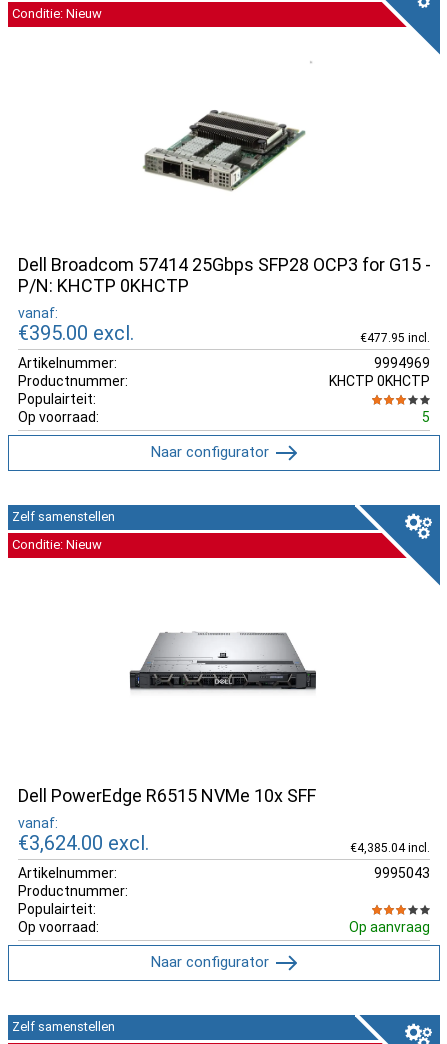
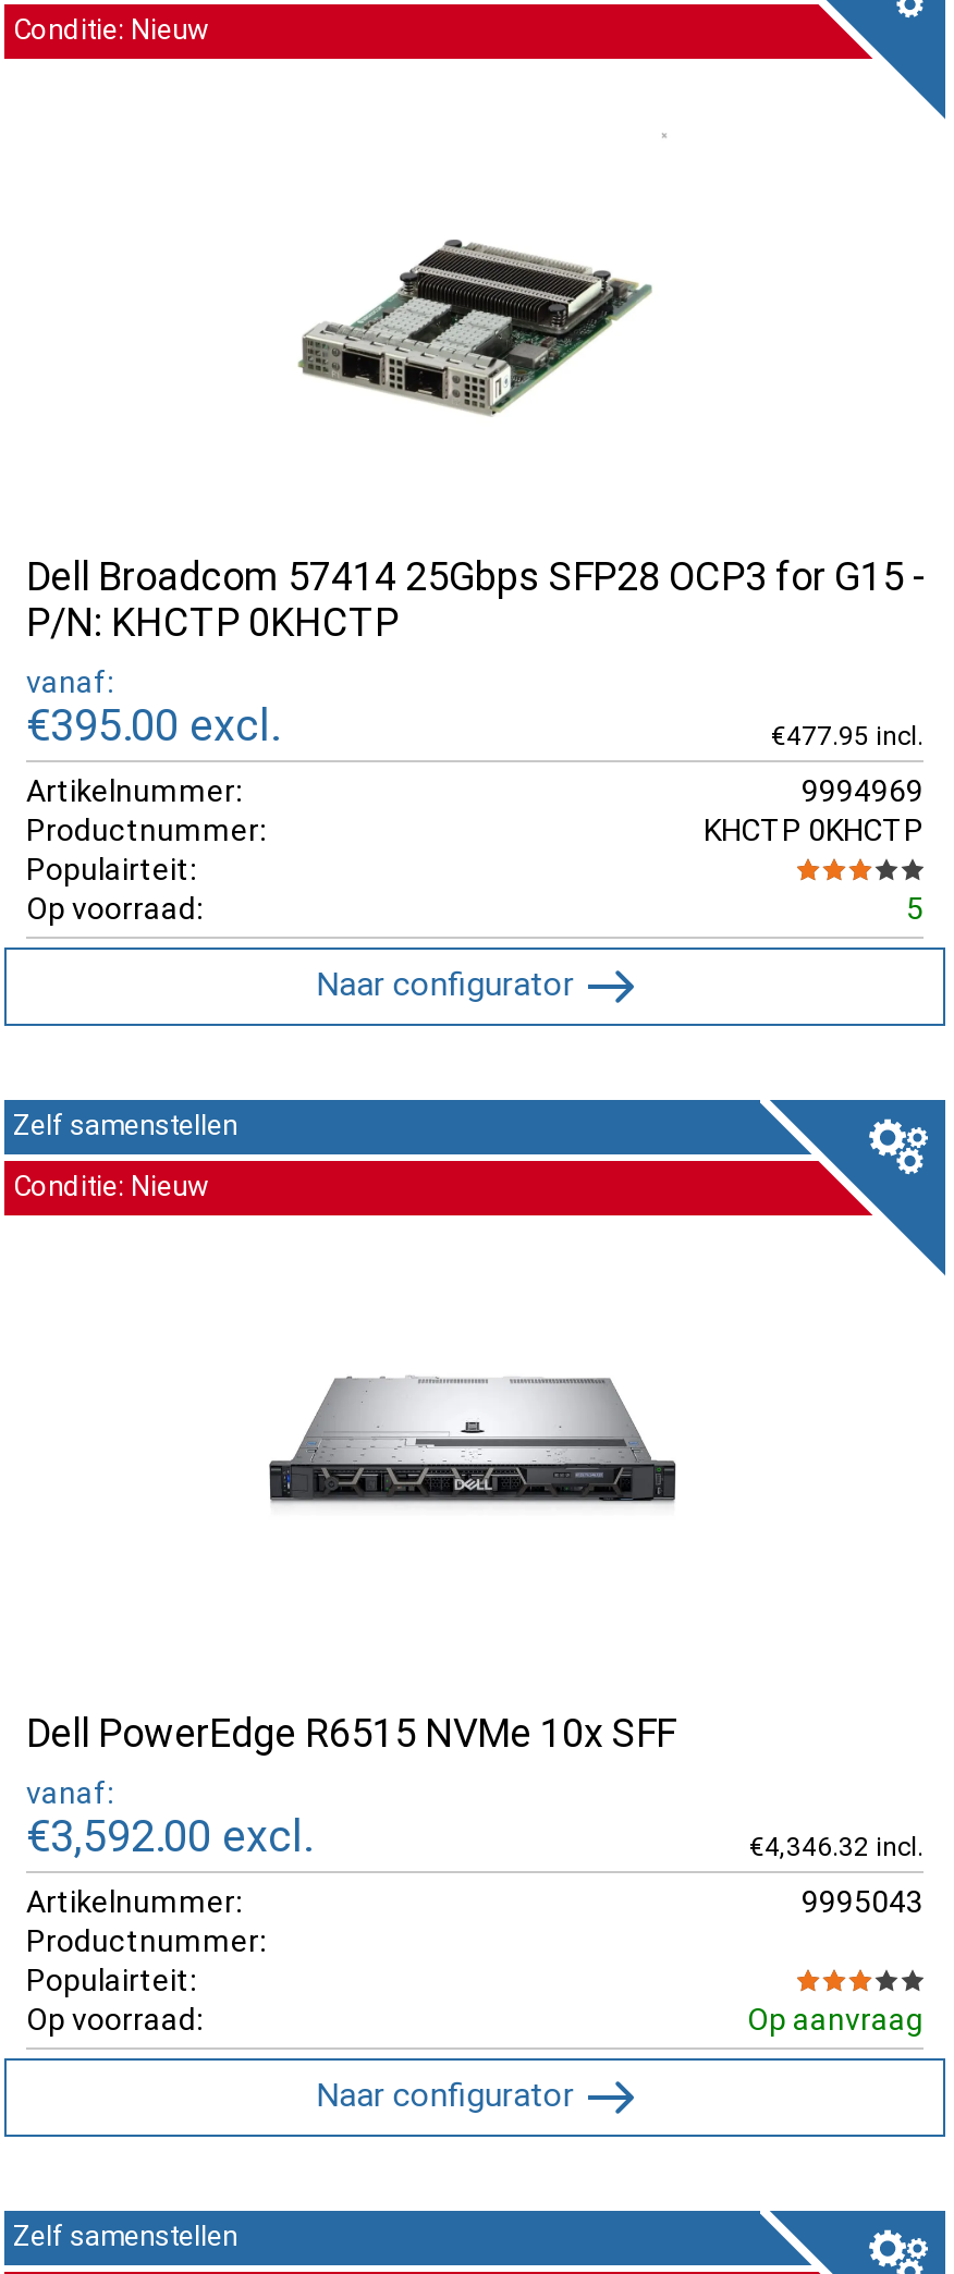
[18,831,149,855] €3,624.00 excl. -> [26,1810,311,1863] €3,592.00 excl.
[350,841,430,855] €4,385.04 incl. -> [749,1832,924,1863] €4,346.32 incl.

